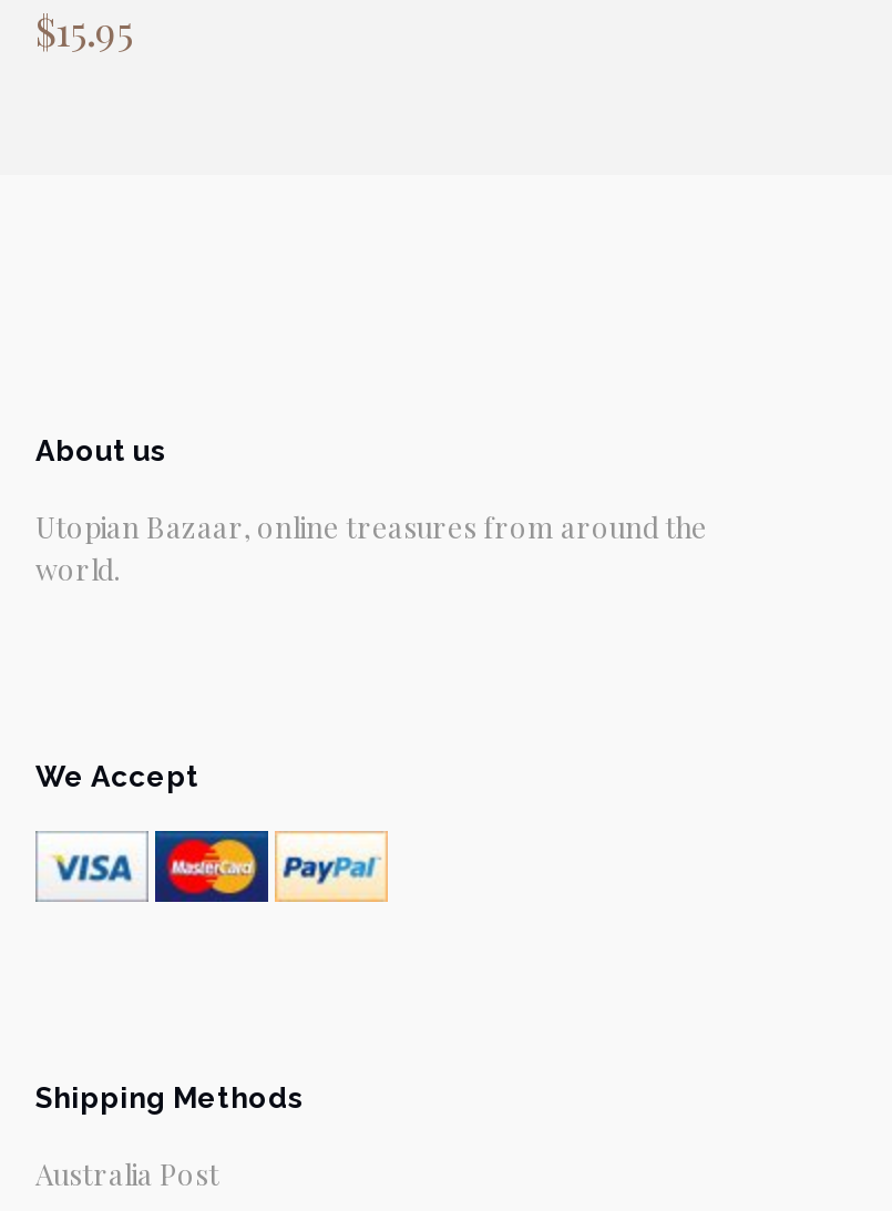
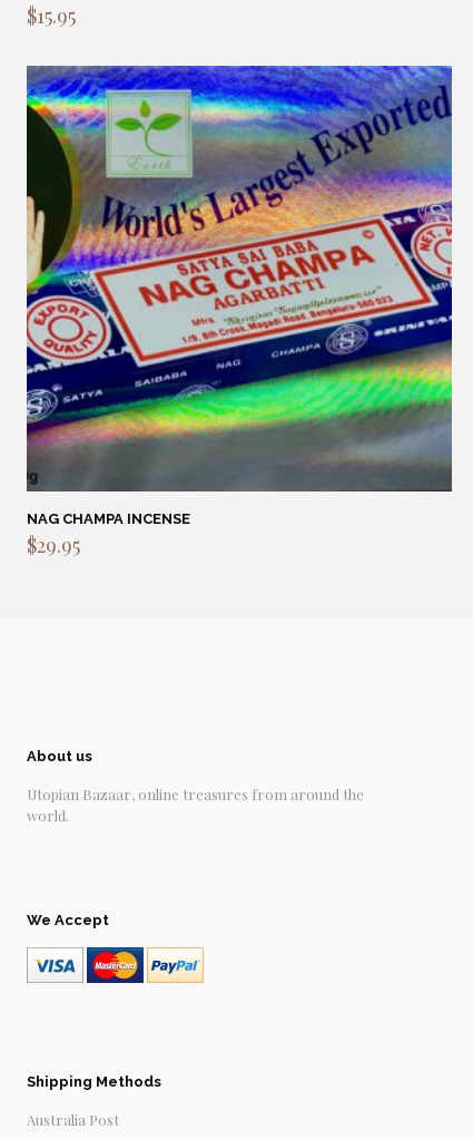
none -> [26,65,453,559] [image] | NAG CHAMPA INCENSE | $29.95

